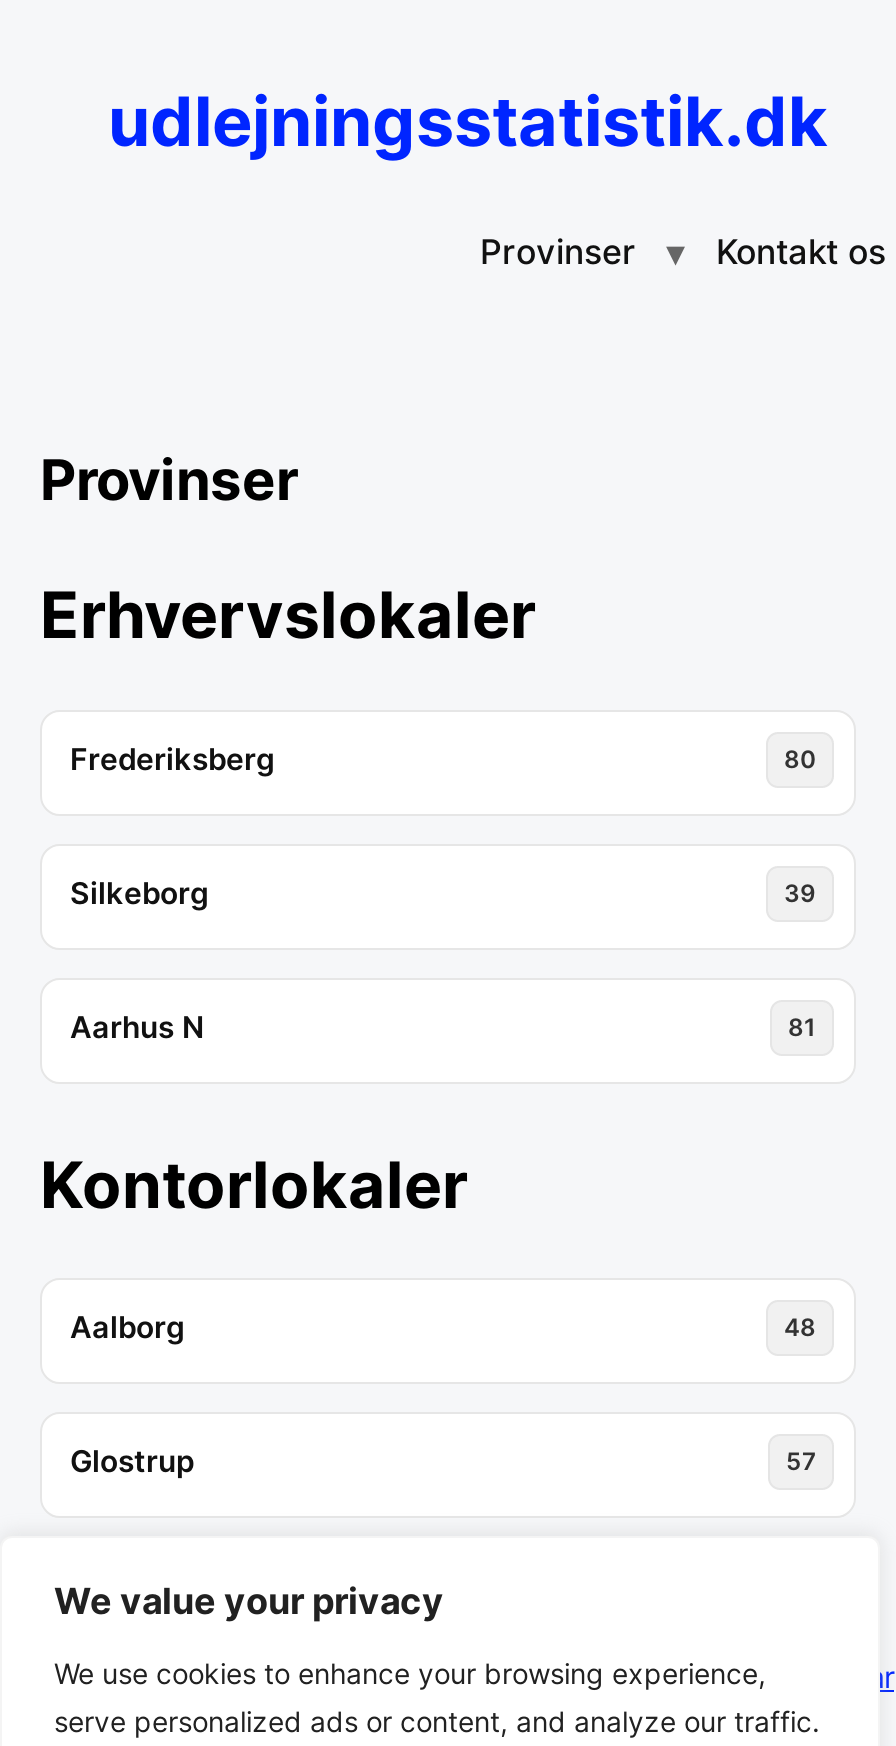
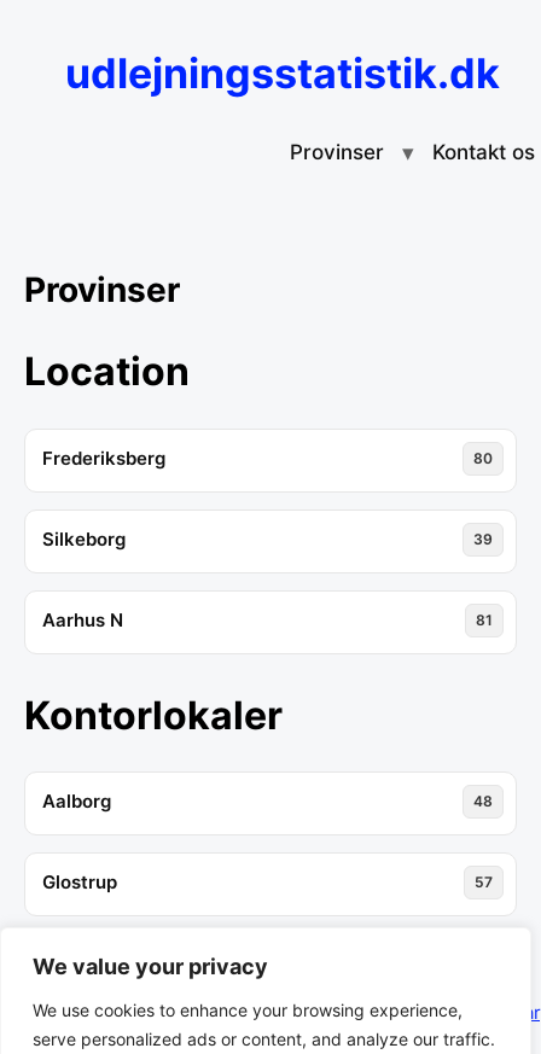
[40,576,536,654] Erhvervslokaler -> [24,348,190,395] Location

